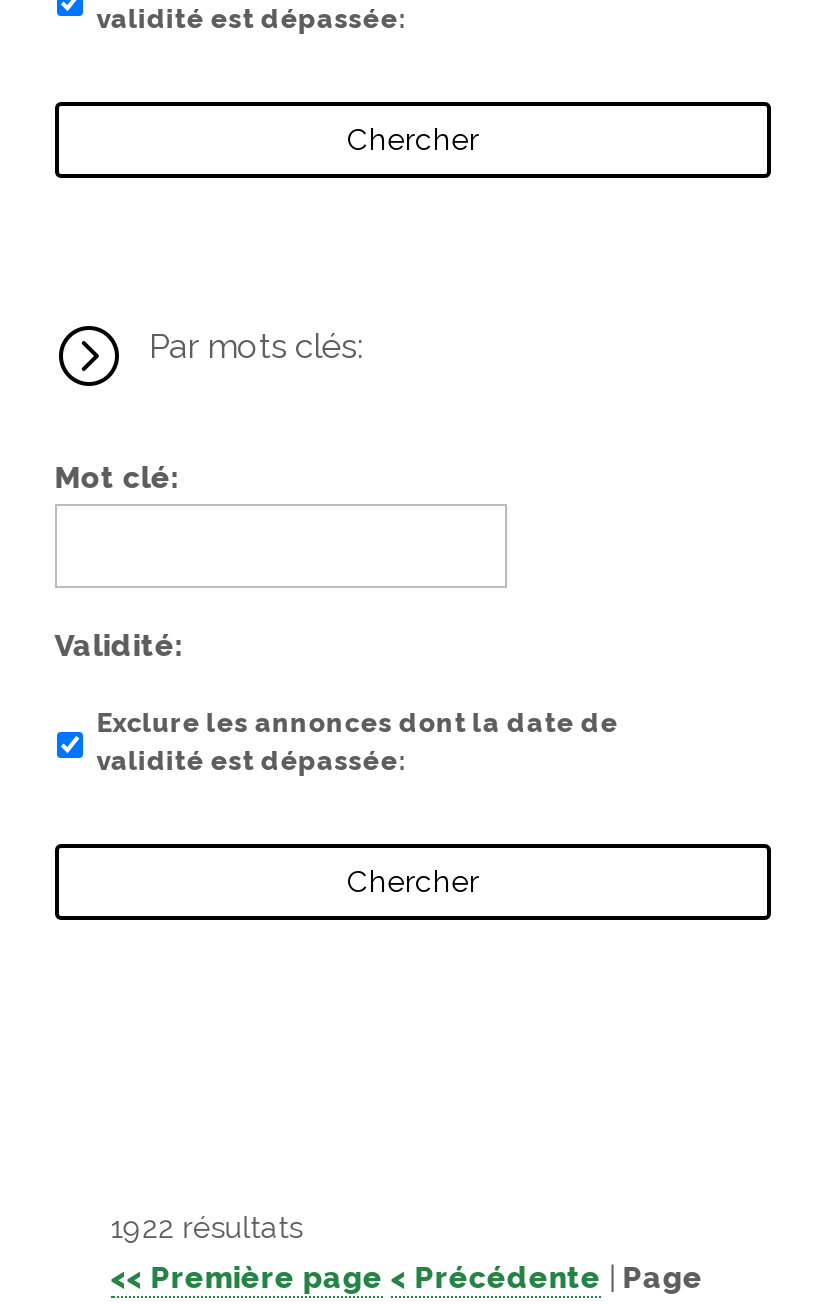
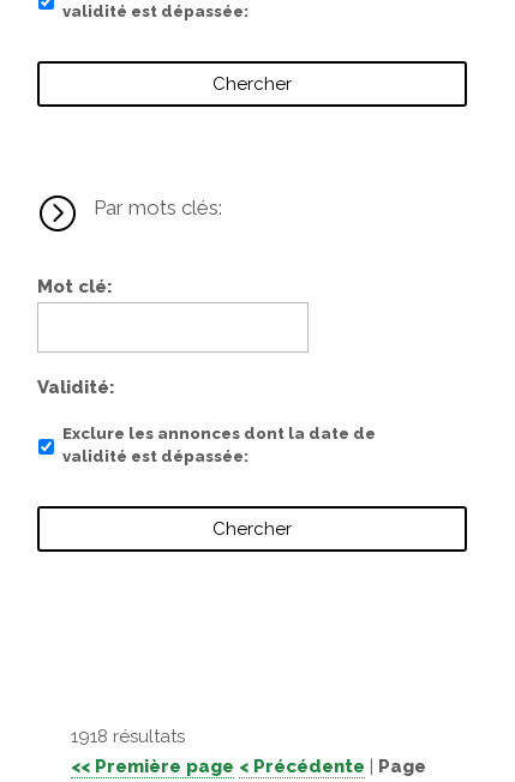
[111,1210,303,1246] 1922 résultats -> [71,726,185,747] 1918 résultats

